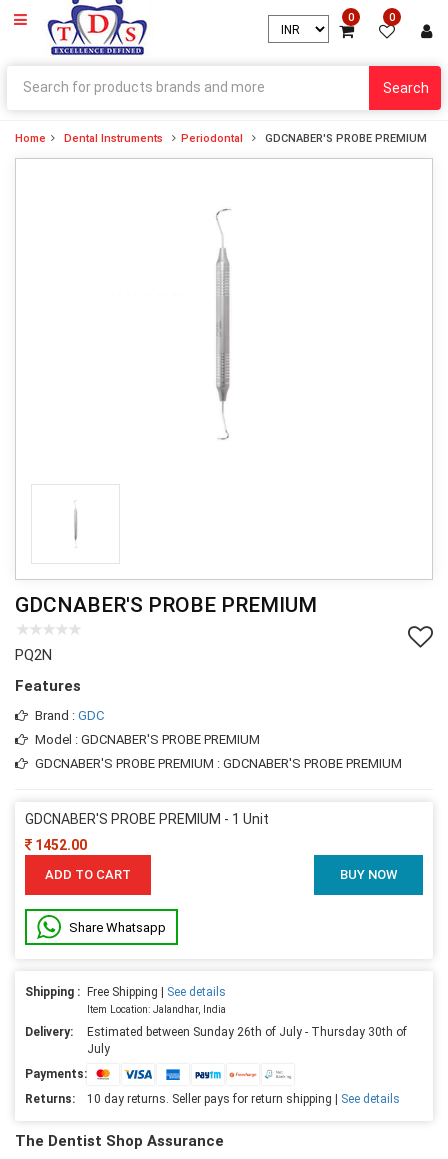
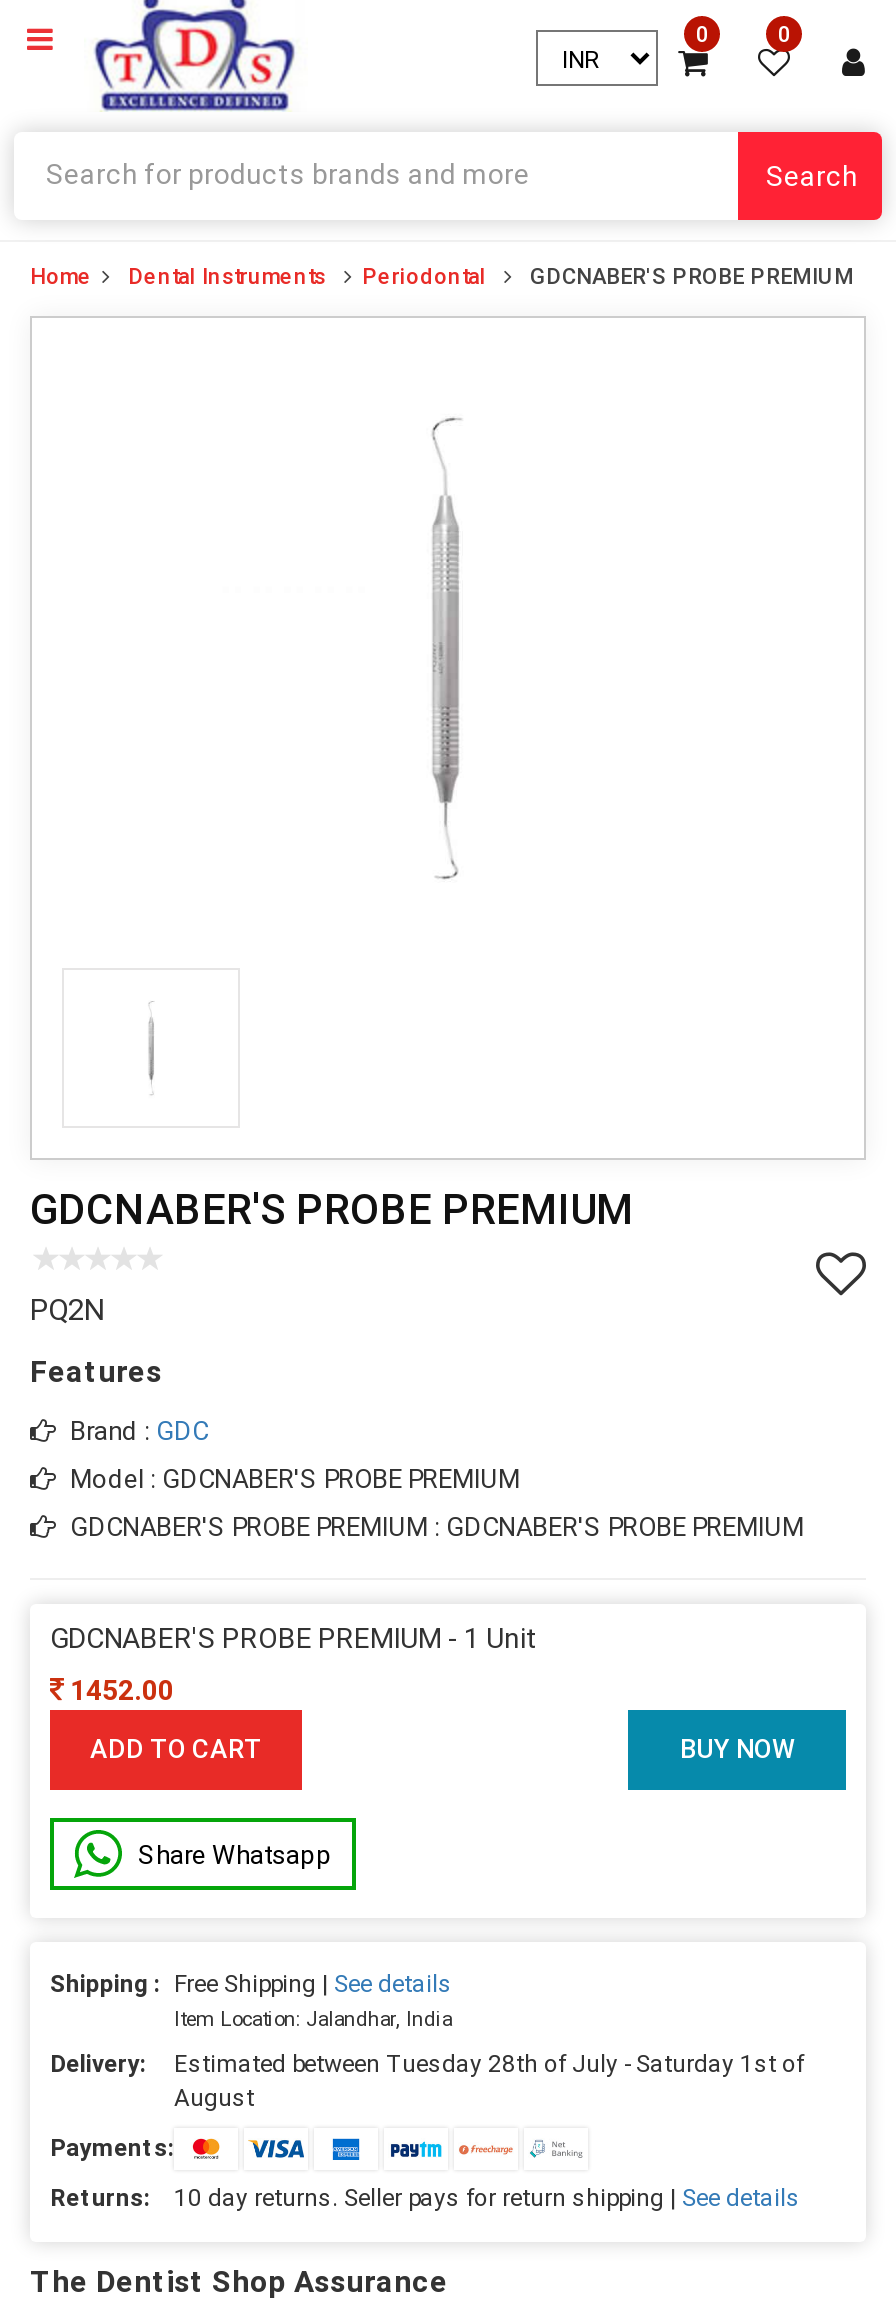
[87,1025,407,1056] Estimated between Sunday 26th of July - Thursday 30th of | July -> [174,2049,804,2111] Estimated between Tuesday 28th of July - Saturday 1st of | August

